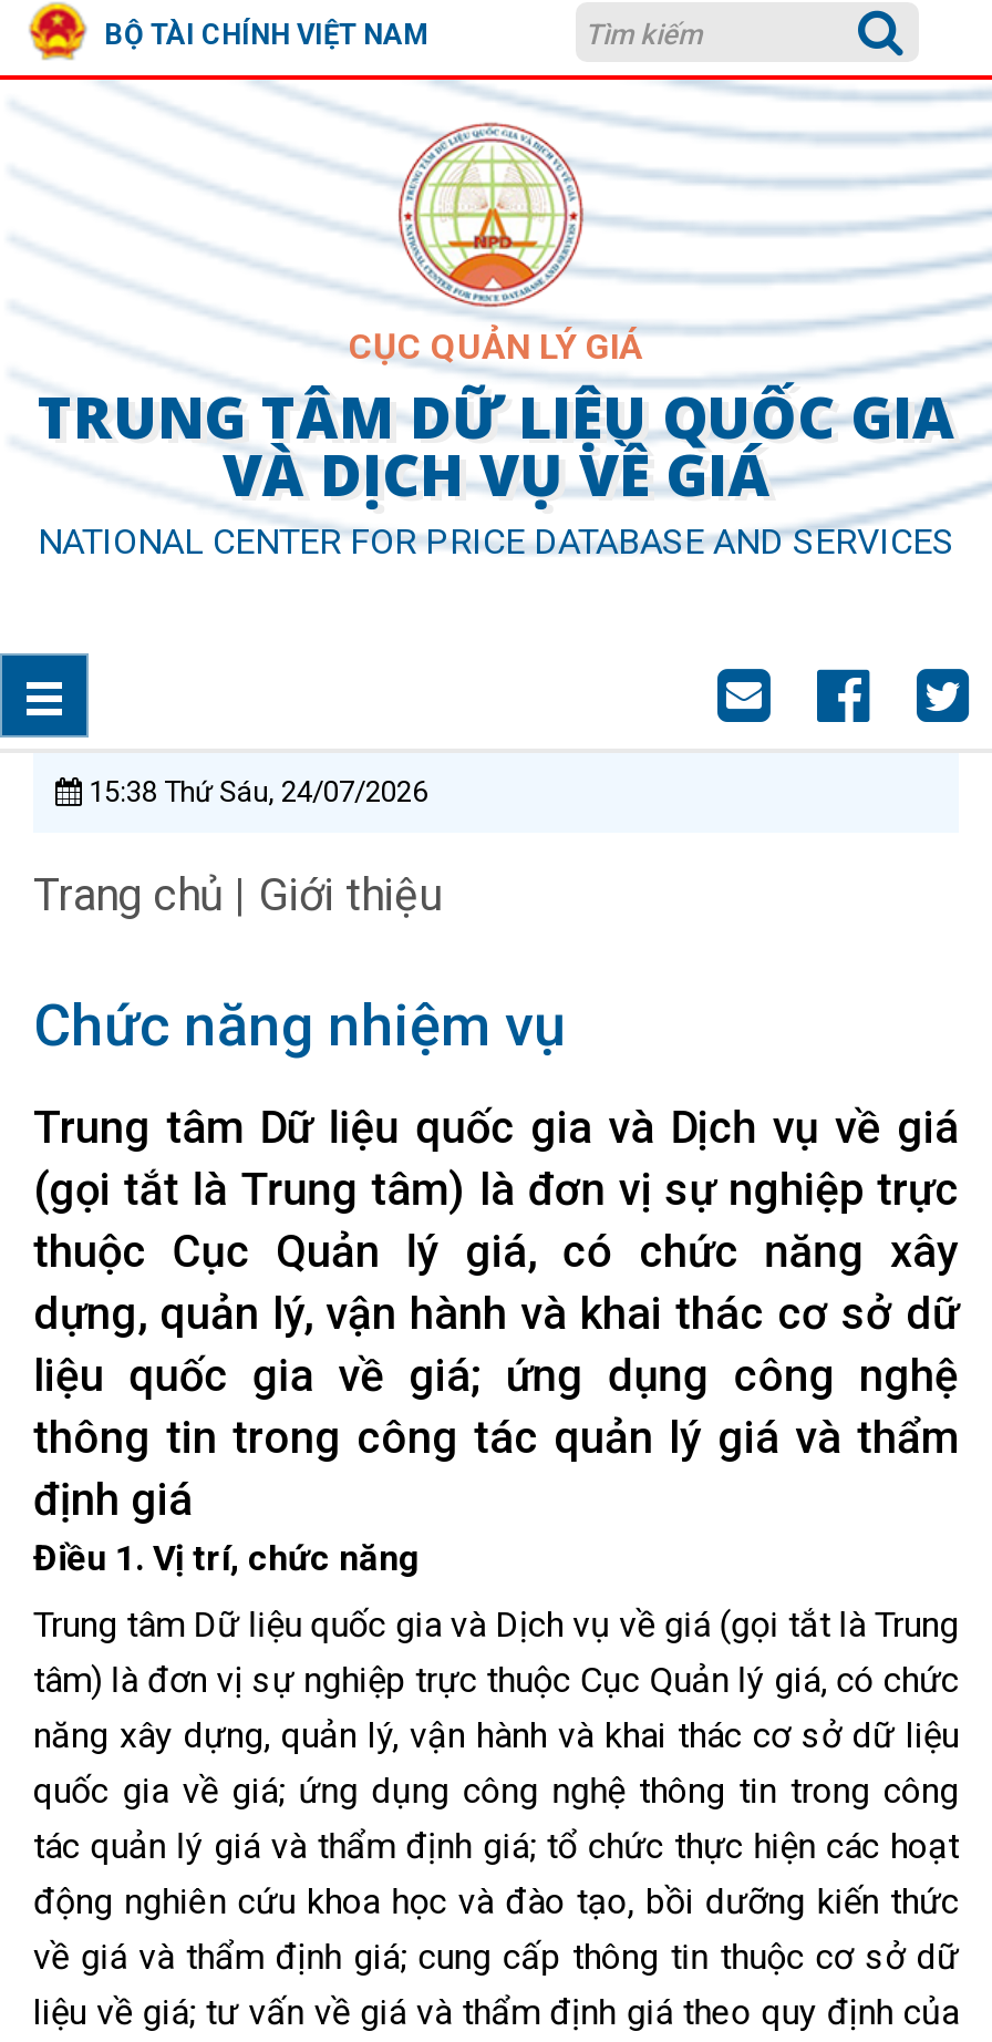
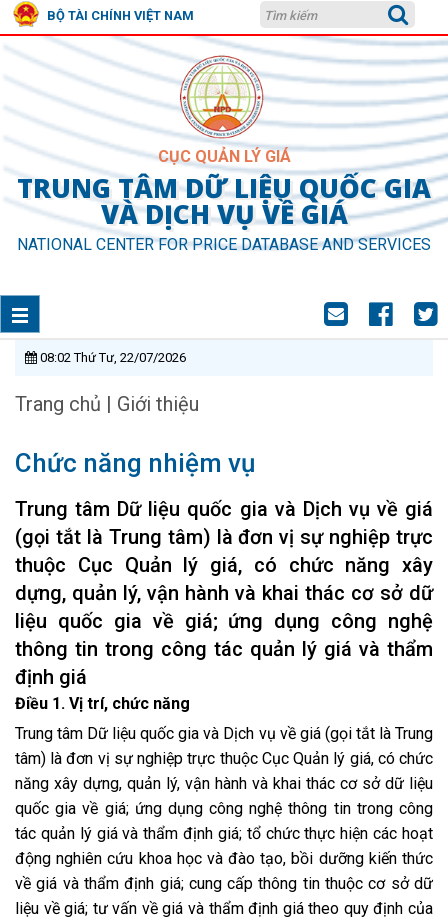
[89,775,427,808] 15:38 Thứ Sáu, 24/07/2026 -> [40,350,186,365] 08:02 Thứ Tư, 22/07/2026

